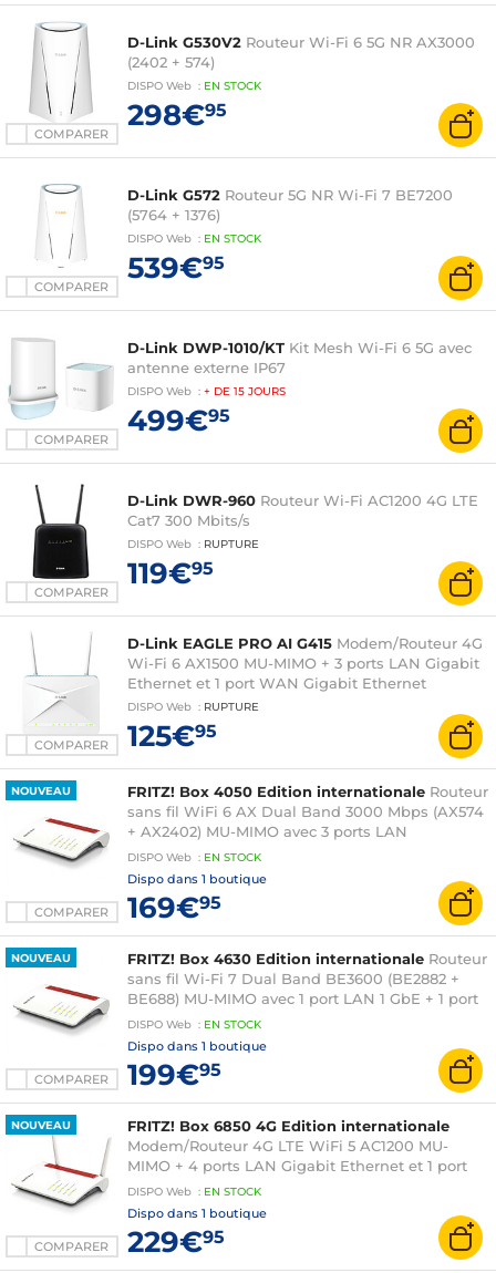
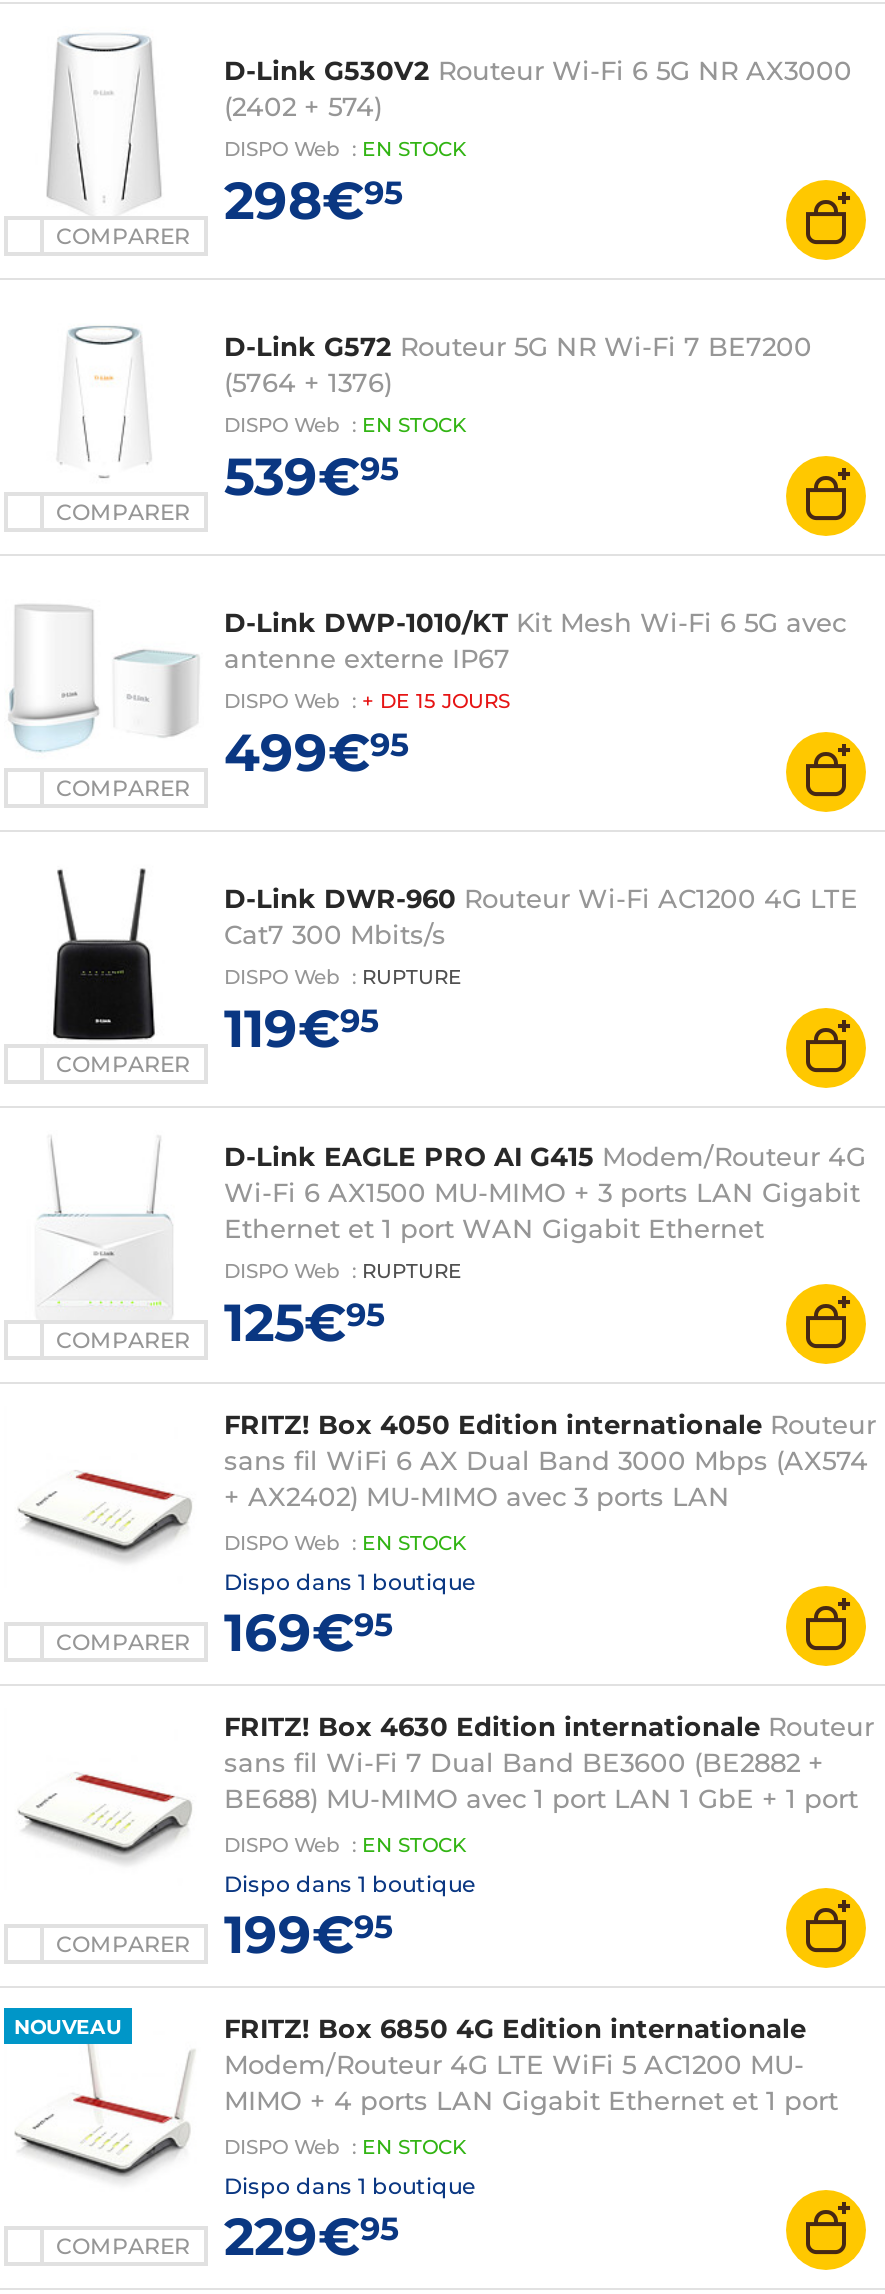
[11,784,71,798] NOUVEAU -> none
[11,951,71,965] NOUVEAU -> none

